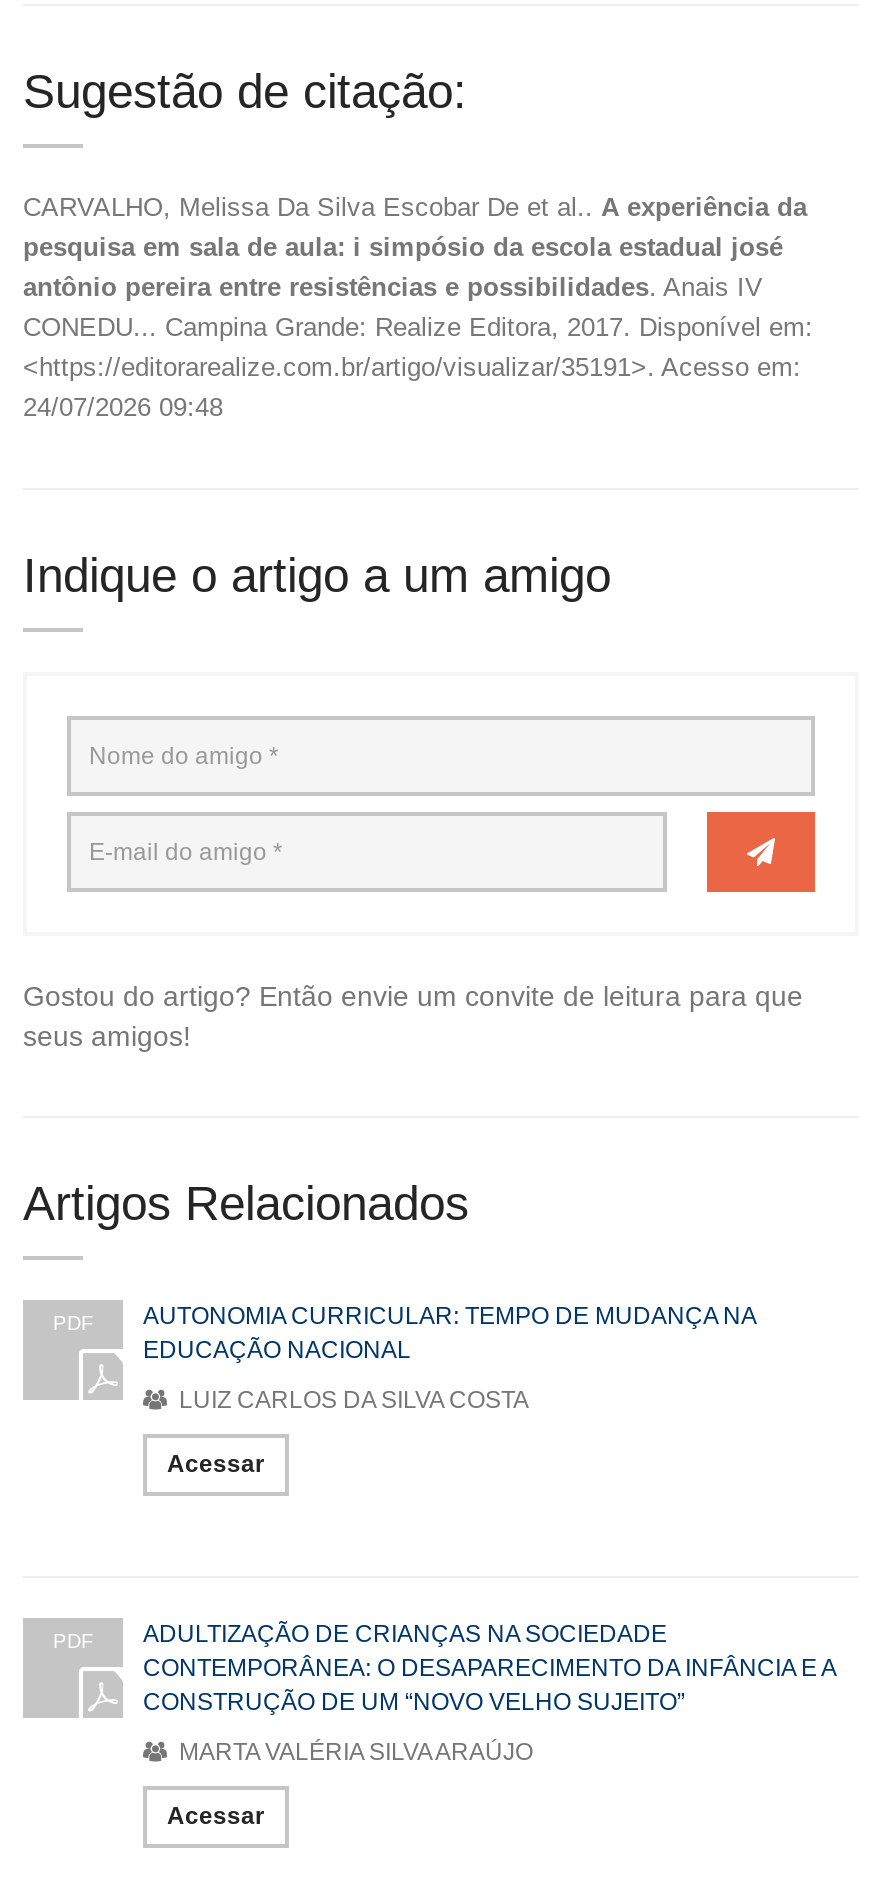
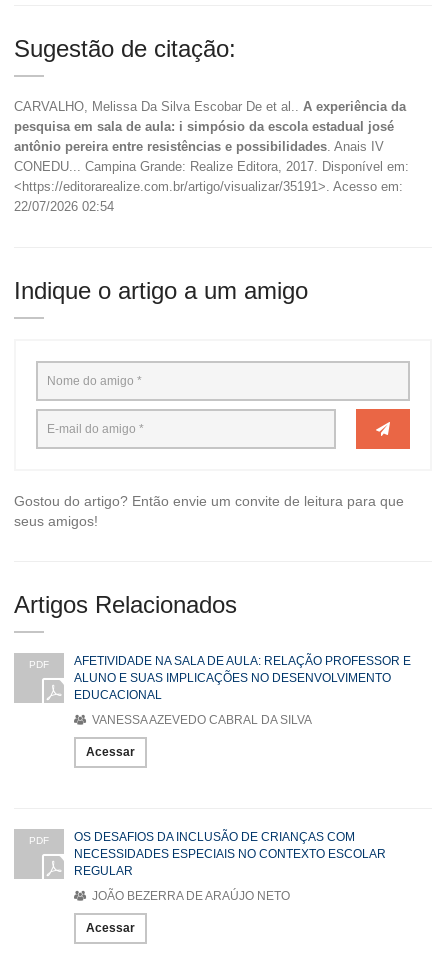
[23,392,223,422] 24/07/2026 09:48 -> [14,199,114,214] 22/07/2026 02:54
[143,1302,755,1364] AUTONOMIA CURRICULAR: TEMPO DE MUDANÇA NA | EDUCAÇÃO NACIONAL -> [74,654,411,702] AFETIVIDADE NA SALA DE AULA: RELAÇÃO PROFESSOR E | ALUNO E SUAS IMPLICAÇÕES NO DESENVOLVIMENTO | EDUCACIONAL
[173,1386,529,1414] LUIZ CARLOS DA SILVA COSTA -> [89,713,312,727] VANESSA AZEVEDO CABRAL DA SILVA
[143,1620,835,1716] ADULTIZAÇÃO DE CRIANÇAS NA SOCIEDADE | CONTEMPORÂNEA: O DESAPARECIMENTO DA INFÂNCIA E A | CONSTRUÇÃO DE UM “NOVO VELHO SUJEITO” -> [74,830,386,878] OS DESAFIOS DA INCLUSÃO DE CRIANÇAS COM | NECESSIDADES ESPECIAIS NO CONTEXTO ESCOLAR | REGULAR
[173,1738,533,1766] MARTA VALÉRIA SILVA ARAÚJO -> [89,889,290,903] JOÃO BEZERRA DE ARAÚJO NETO

